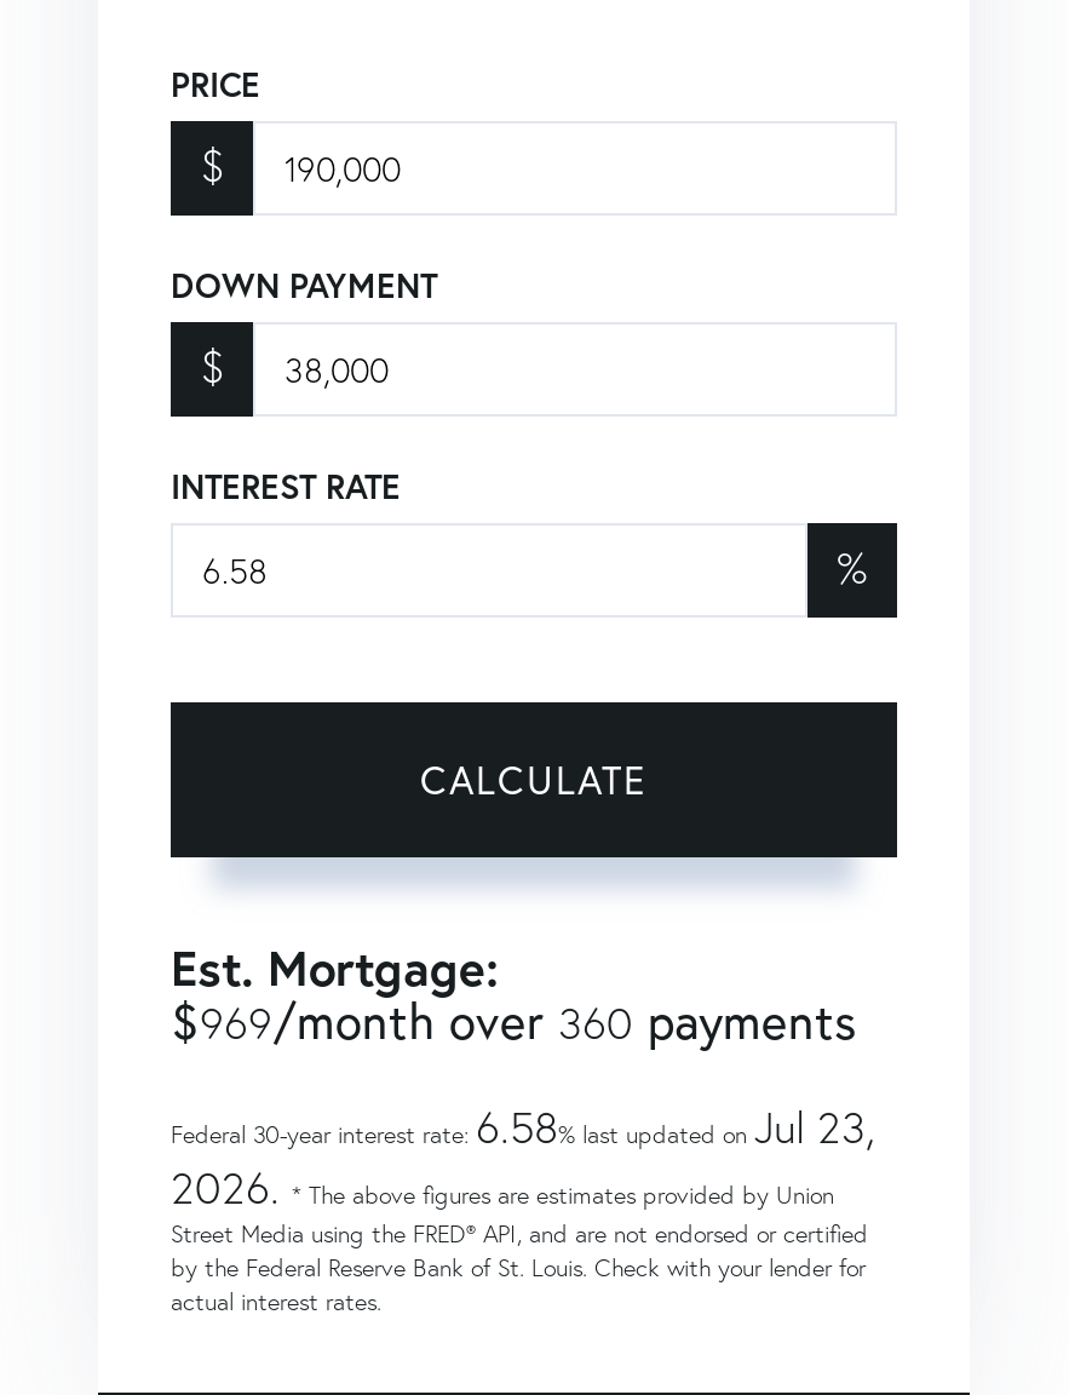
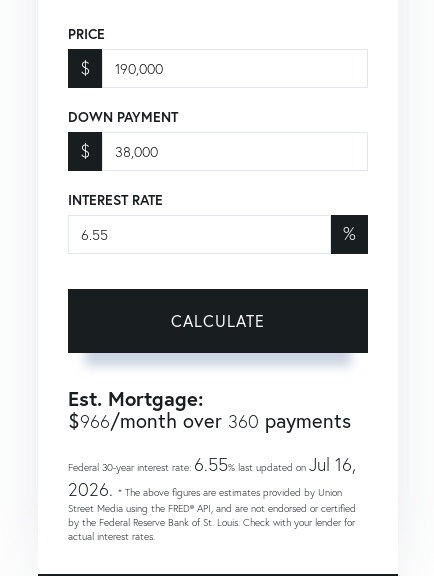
[171,989,856,1054] $969/month over 360 payments -> [68,407,351,434] $966/month over 360 payments
[171,1100,875,1156] Federal 30-year interest rate: 6.58% last updated on Jul 23, -> [68,453,356,476] Federal 30-year interest rate: 6.55% last updated on Jul 16,

